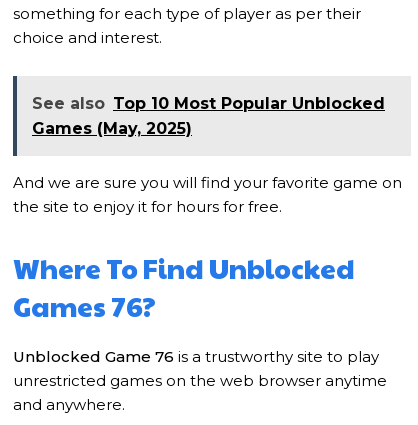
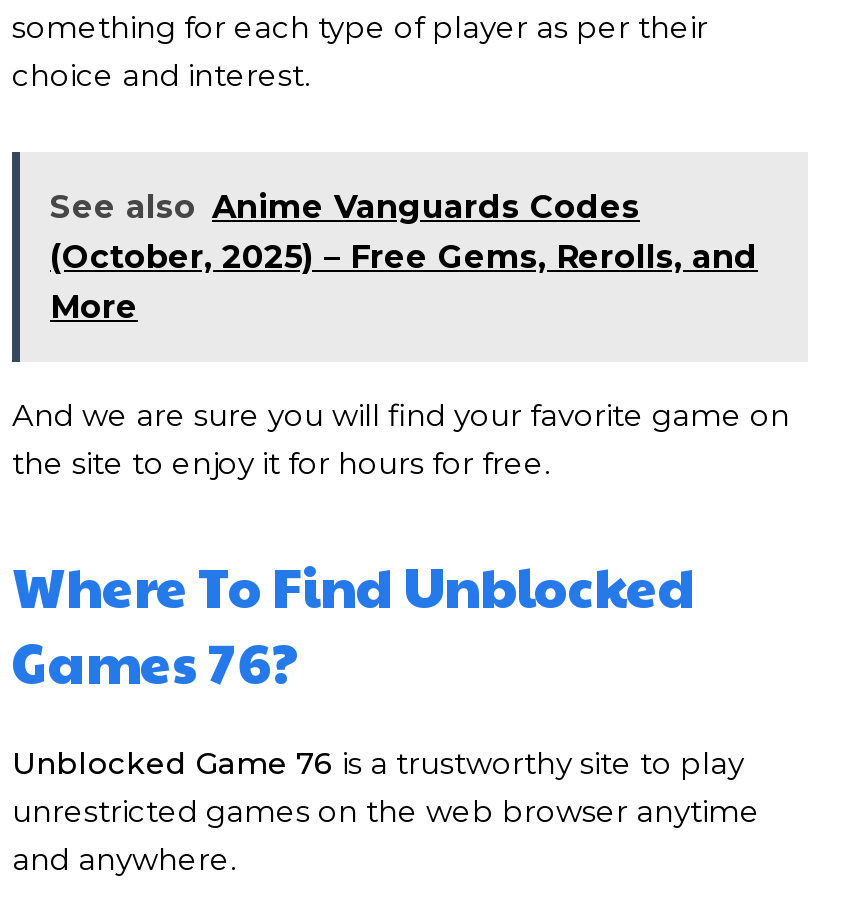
[32,94,385,138] See also Top 10 Most Popular Unblocked | Games (May, 2025) -> [50,187,758,325] See also Anime Vanguards Codes | (October, 2025) – Free Gems, Rerolls, and | More

